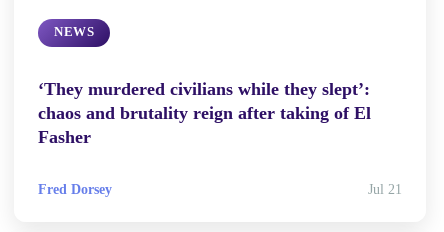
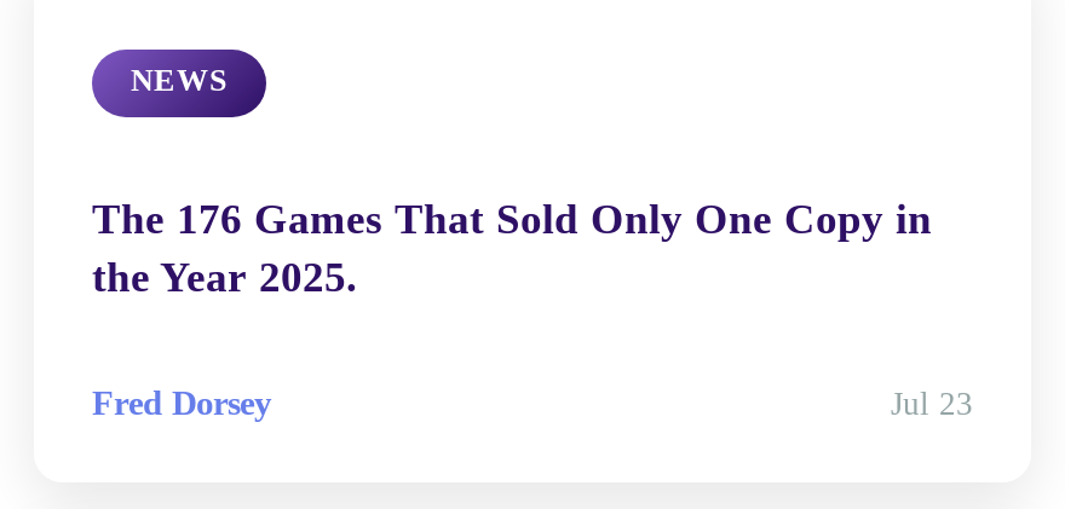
[38,79,371,147] ‘They murdered civilians while they slept’: | chaos and brutality reign after taking of El | Fasher -> [92,195,932,302] The 176 Games That Sold Only One Copy in | the Year 2025.
[368,182,402,197] Jul 21 -> [891,385,973,421] Jul 23

